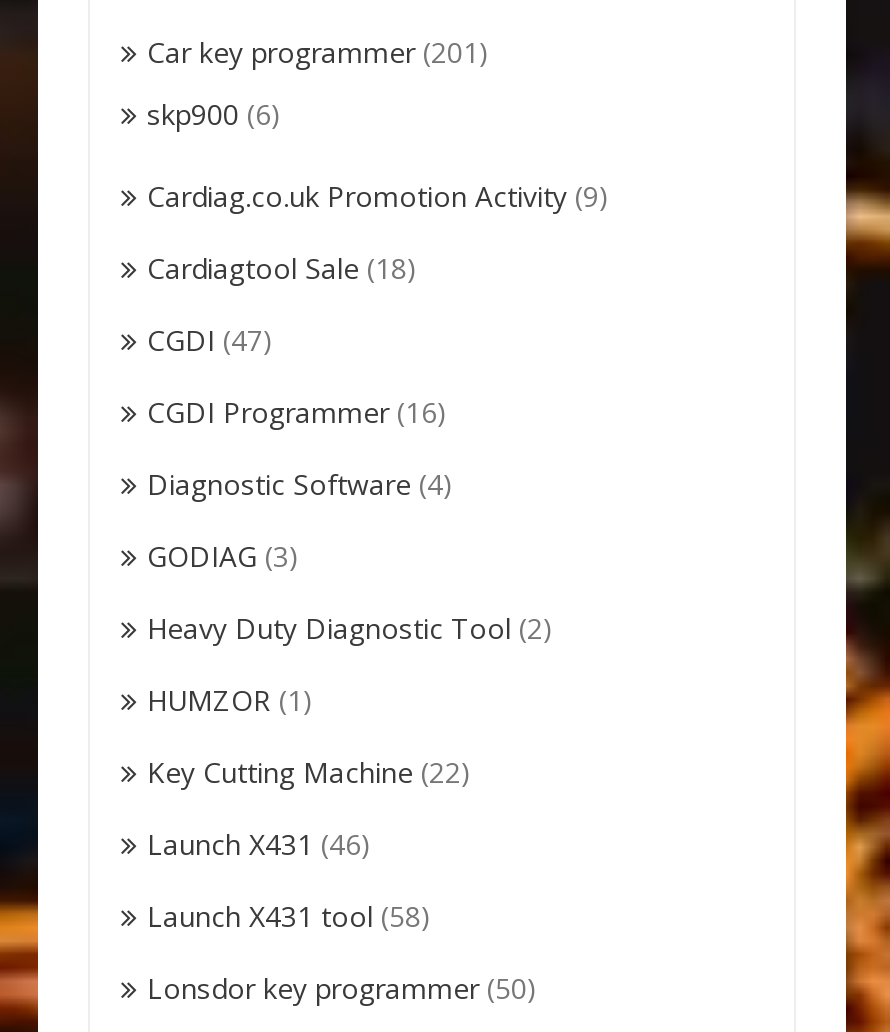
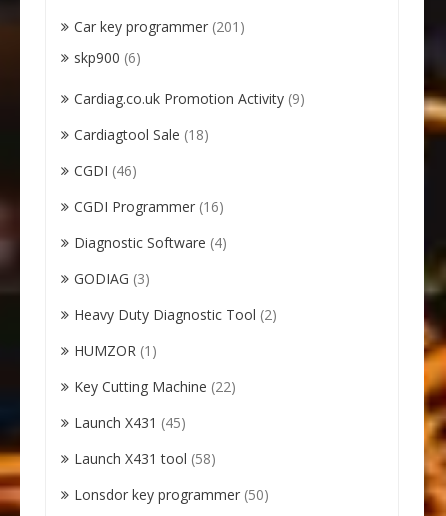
[147,322,273,360] CGDI (47) -> [74,161,137,180] CGDI (46)
[147,826,371,864] Launch X431 (46) -> [74,413,186,432] Launch X431 (45)

